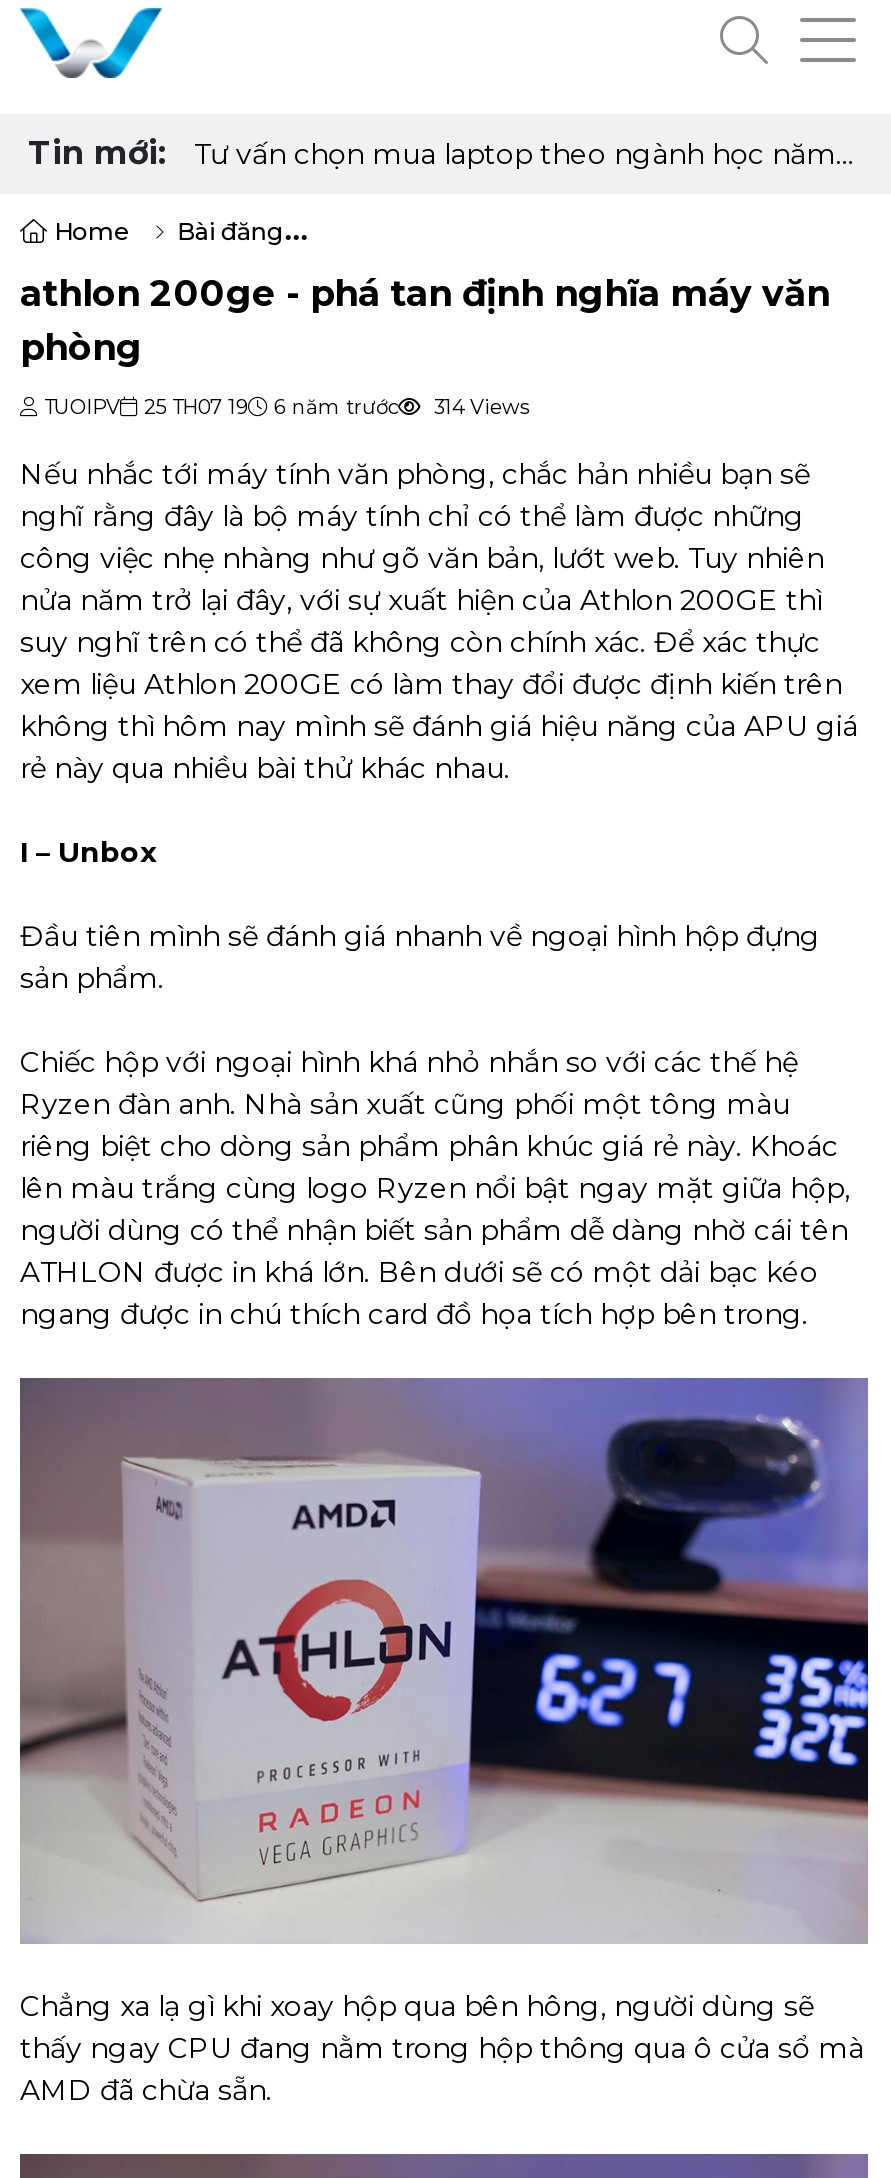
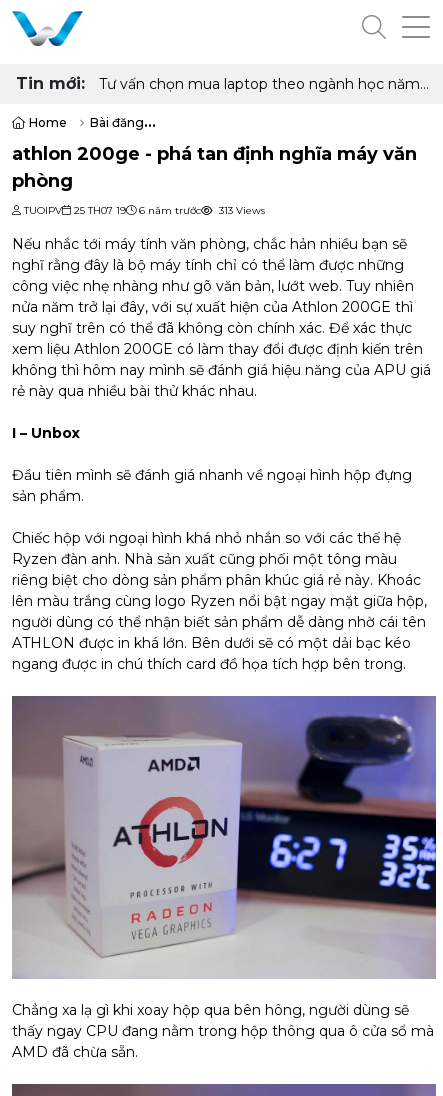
[428,394,528,420] 314 Views -> [216,204,265,217] 313 Views

